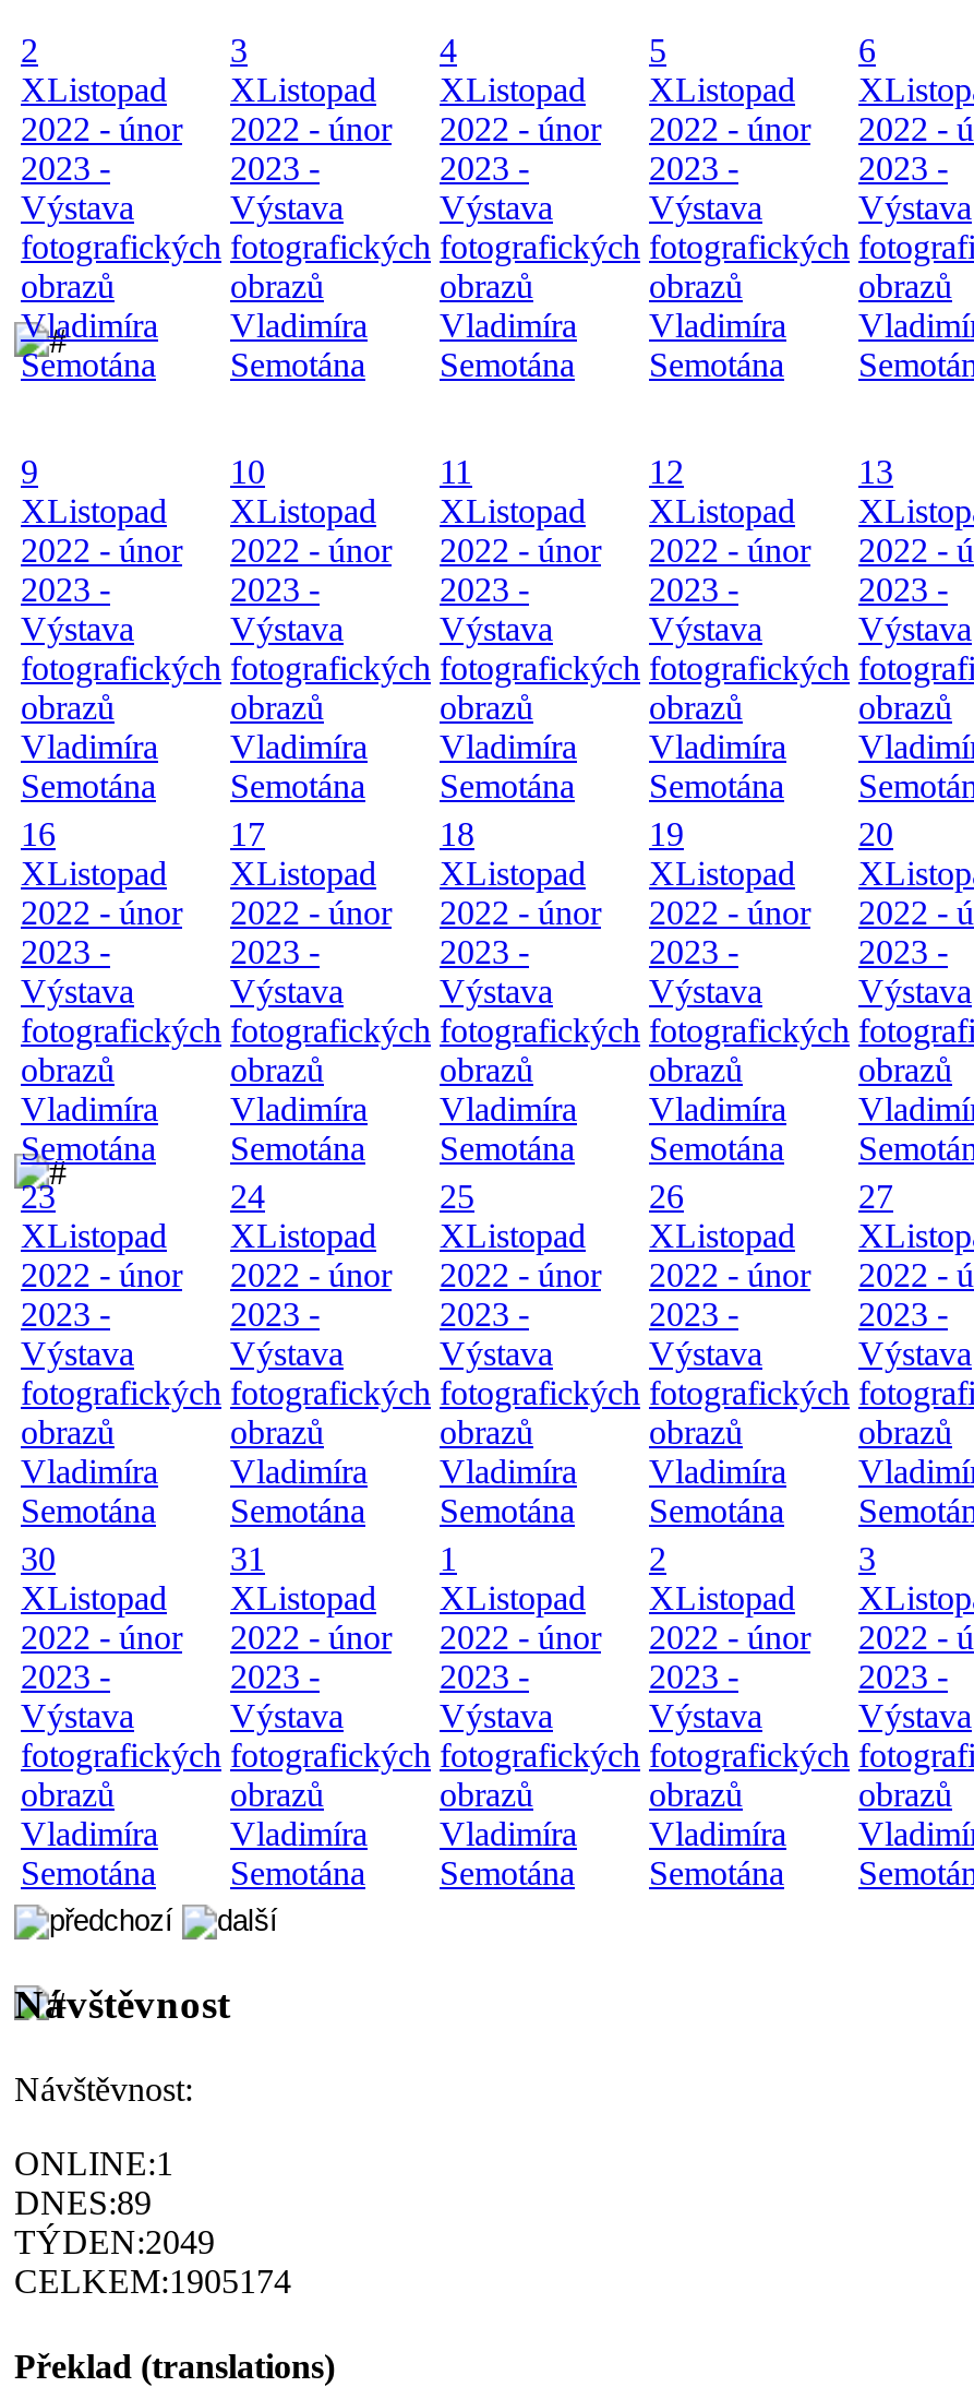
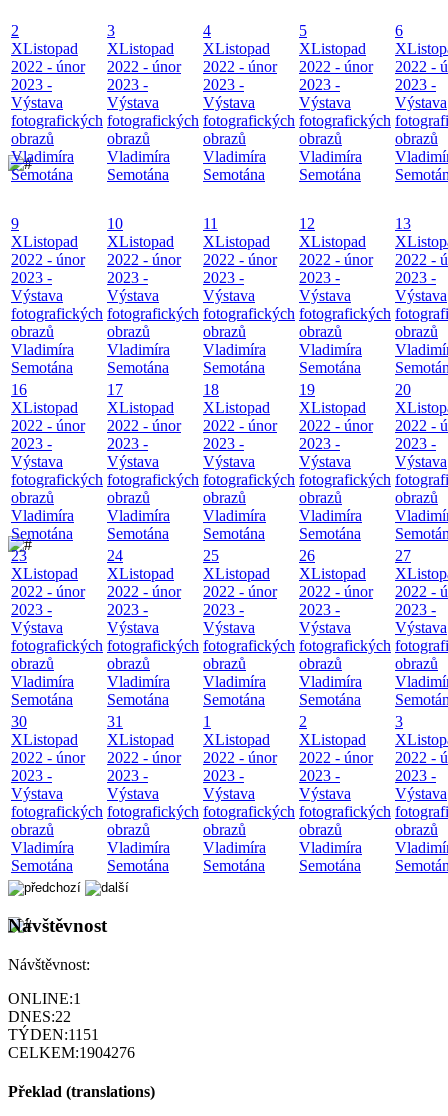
[14,2183,152,2220] DNES:89 -> [8,1007,71,1024] DNES:22
[14,2222,215,2259] TÝDEN:2049 -> [8,1025,99,1042] TÝDEN:1151
[14,2261,291,2299] CELKEM:1905174 -> [8,1043,135,1060] CELKEM:1904276

